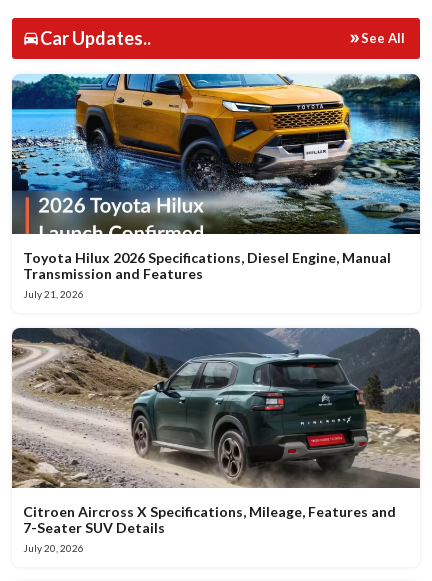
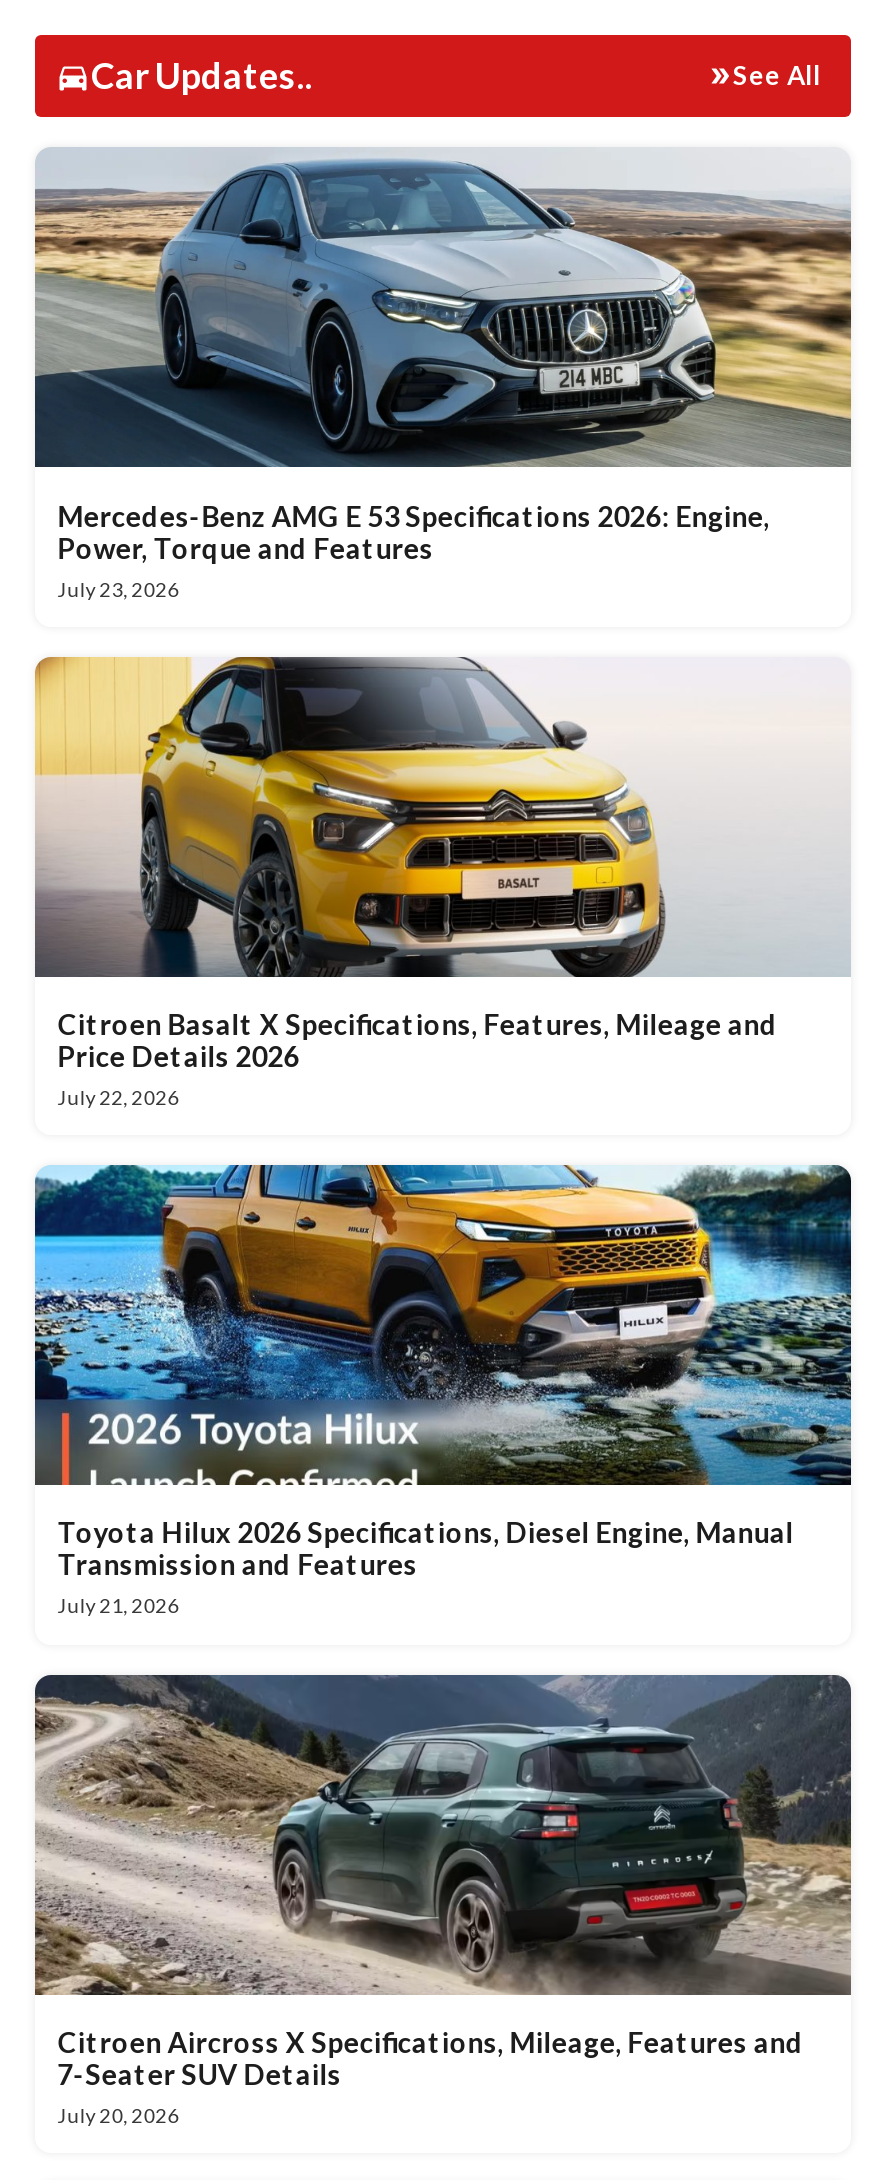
none -> [33,149,853,600] [image] | Mercedes-Benz AMG E 53 Specifications 2026: Engine, | Power, Torque and Features | July 23, 2026
none -> [33,655,849,1109] [image] | Citroen Basalt X Specifications, Features, Mileage and | Price Details 2026 | July 22, 2026

